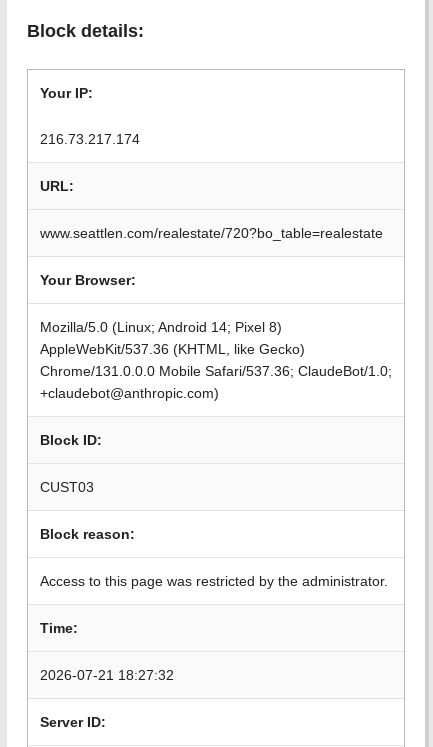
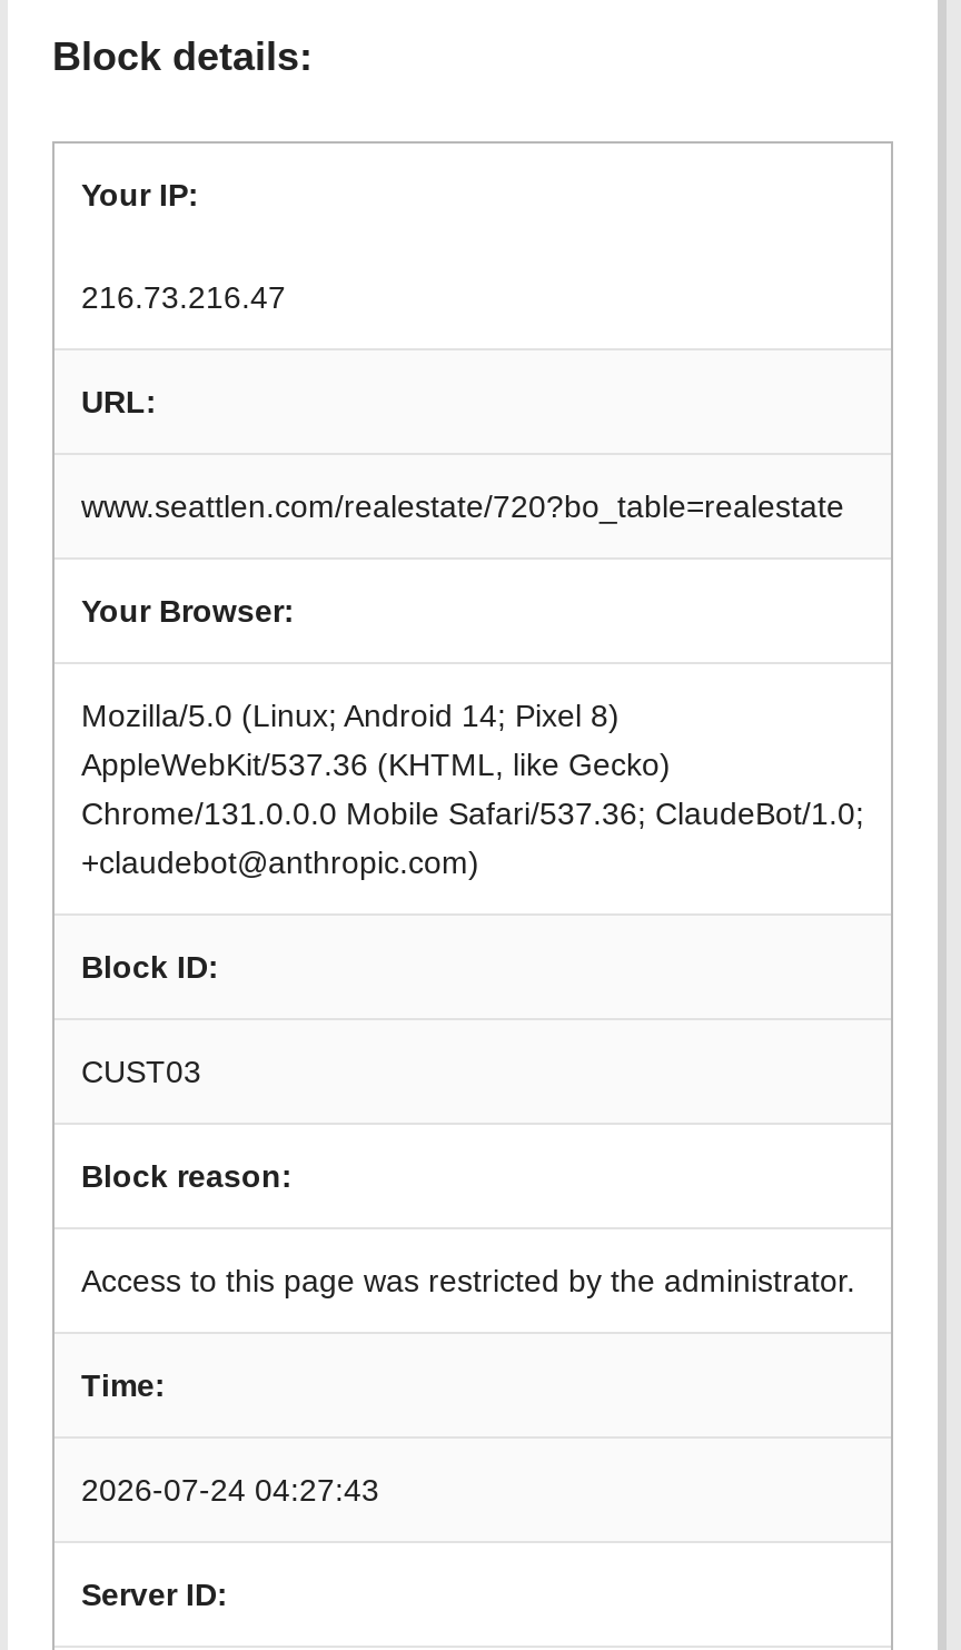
[40,131,140,147] 216.73.217.174 -> [81,279,286,315] 216.73.216.47
[40,667,174,683] 2026-07-21 18:27:32 -> [81,1472,379,1508] 2026-07-24 04:27:43

